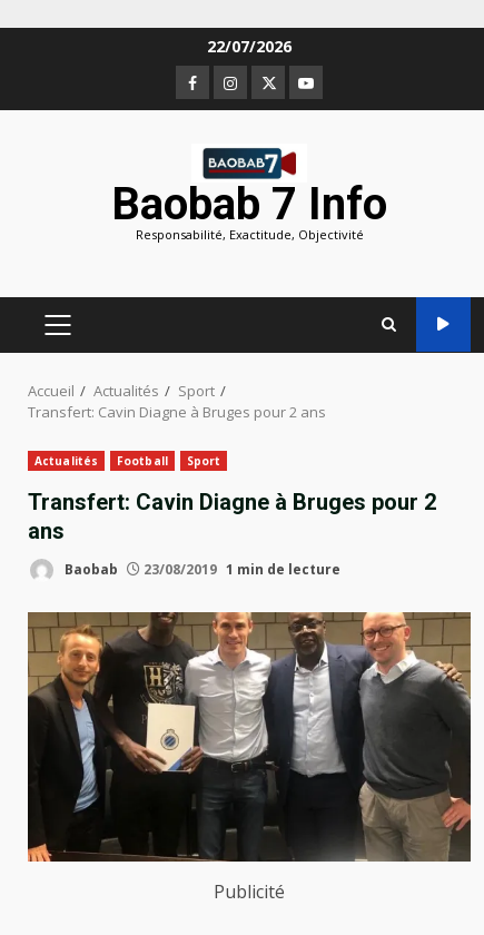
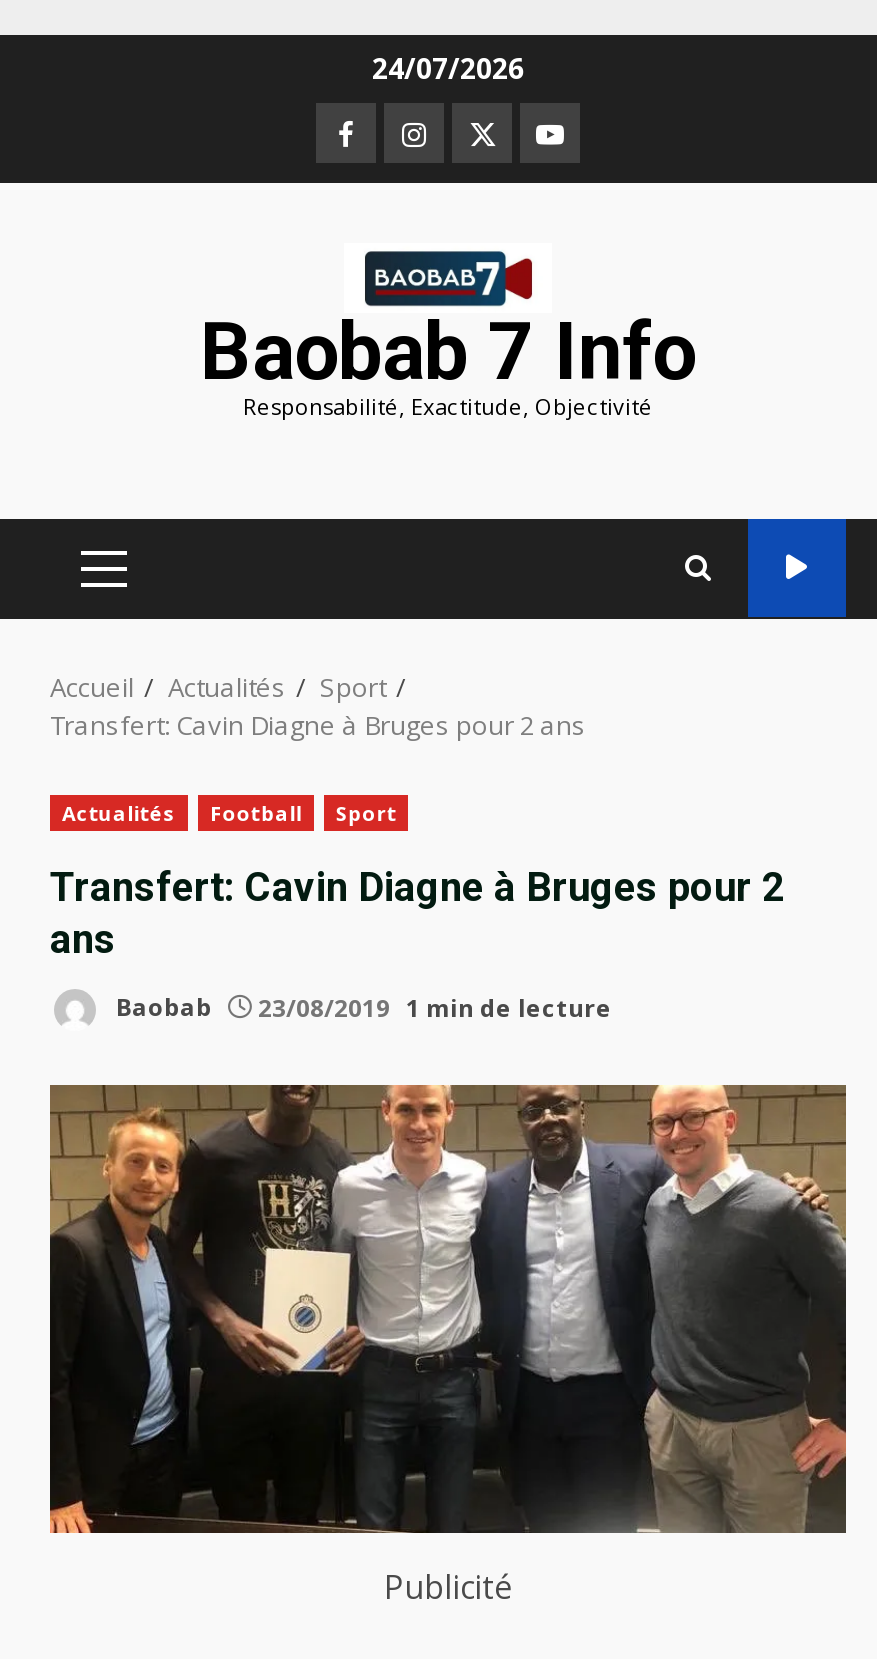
[207,36,292,57] 22/07/2026 -> [372,49,524,87] 24/07/2026

